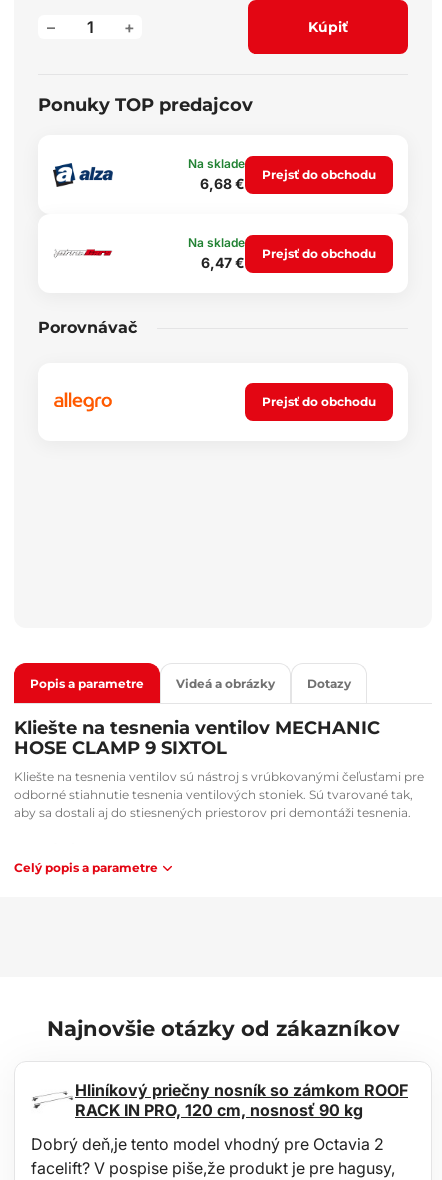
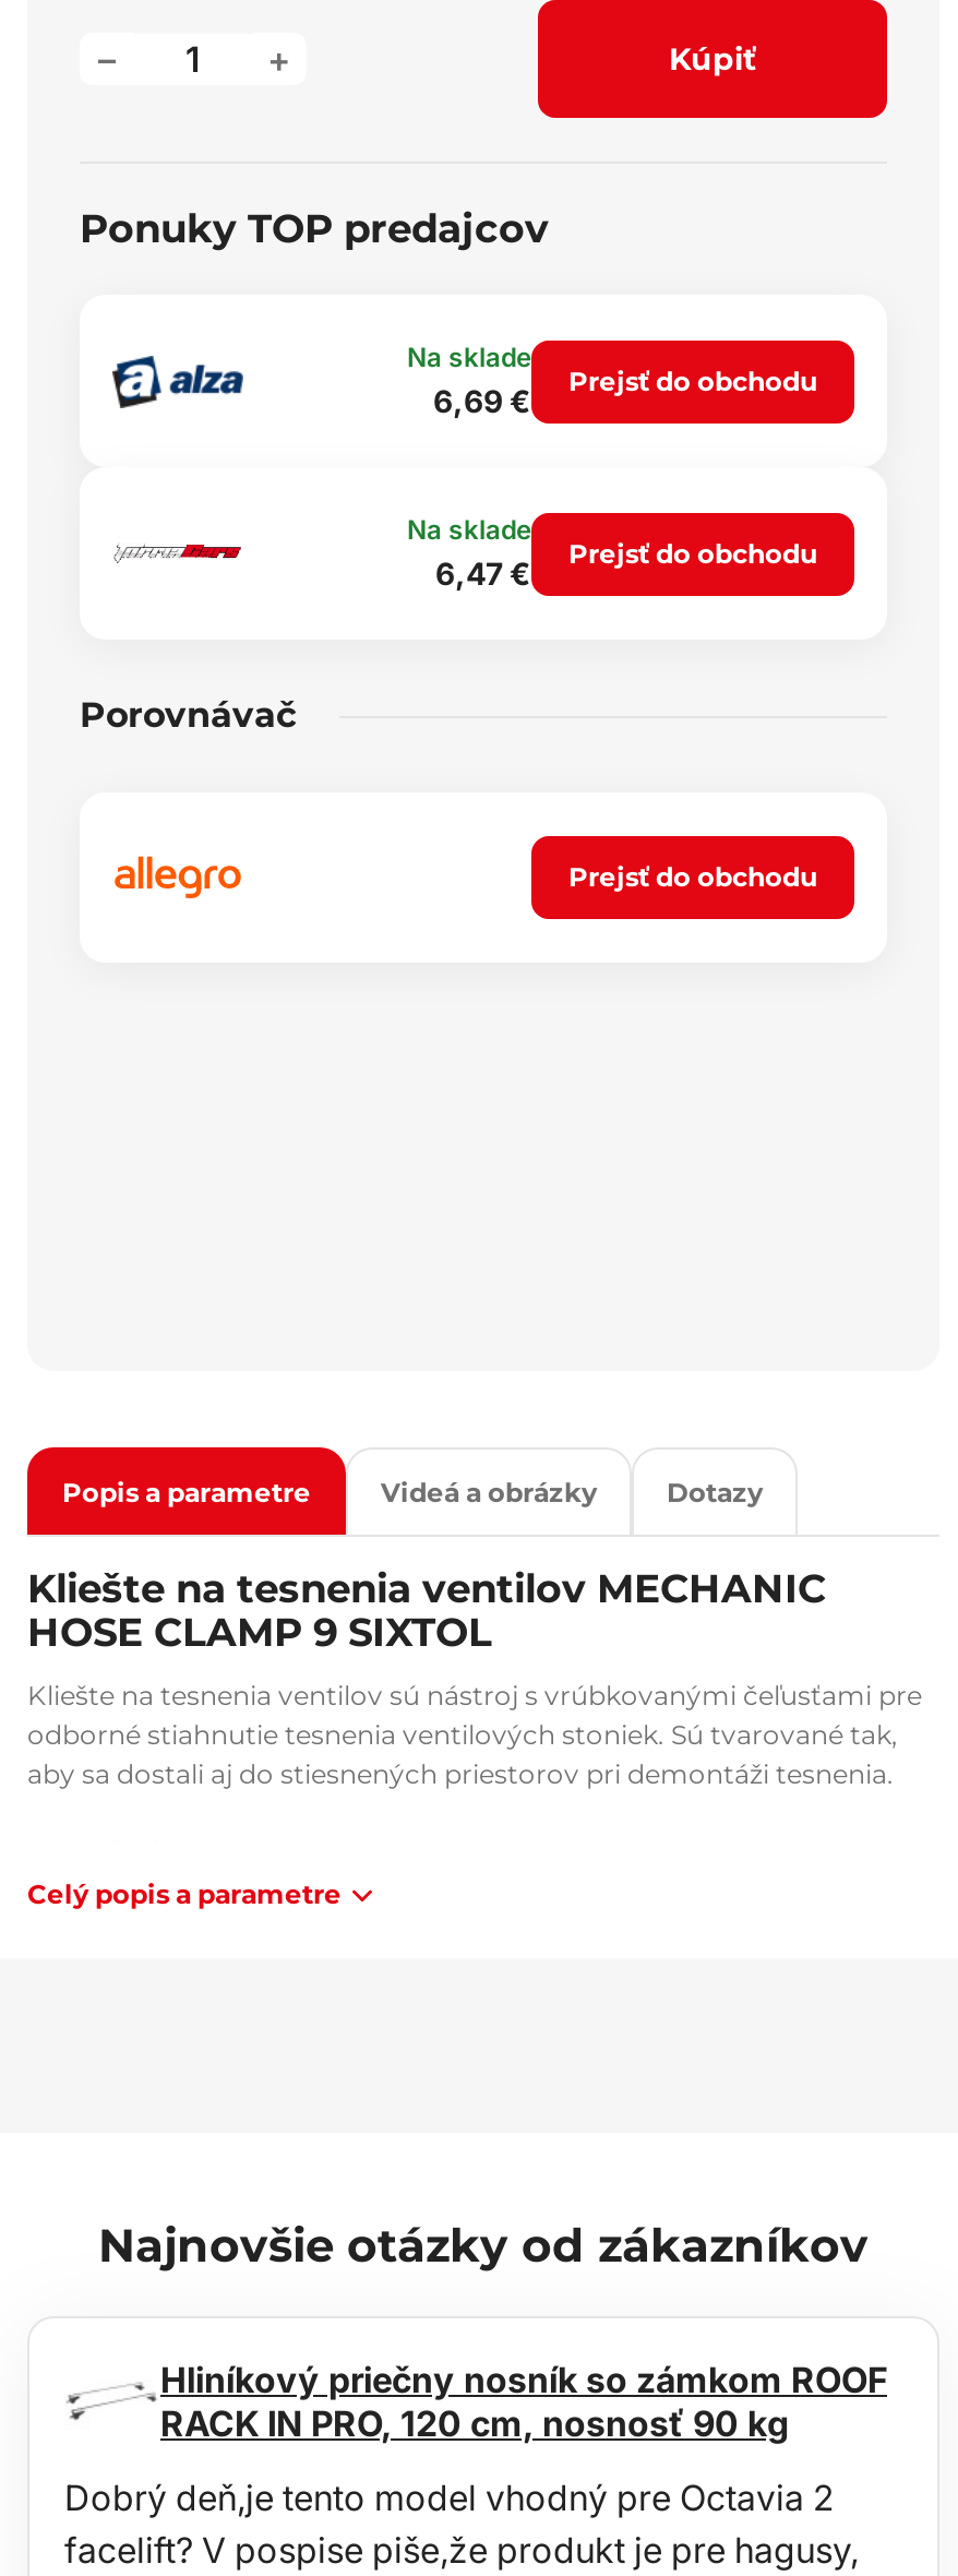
[200,175,245,192] 6,68 € -> [433,383,531,420] 6,69 €

